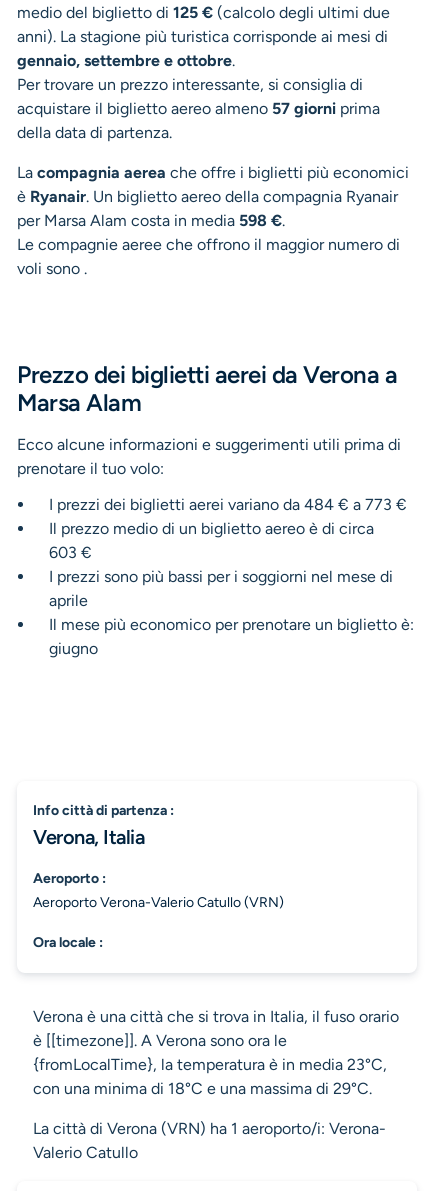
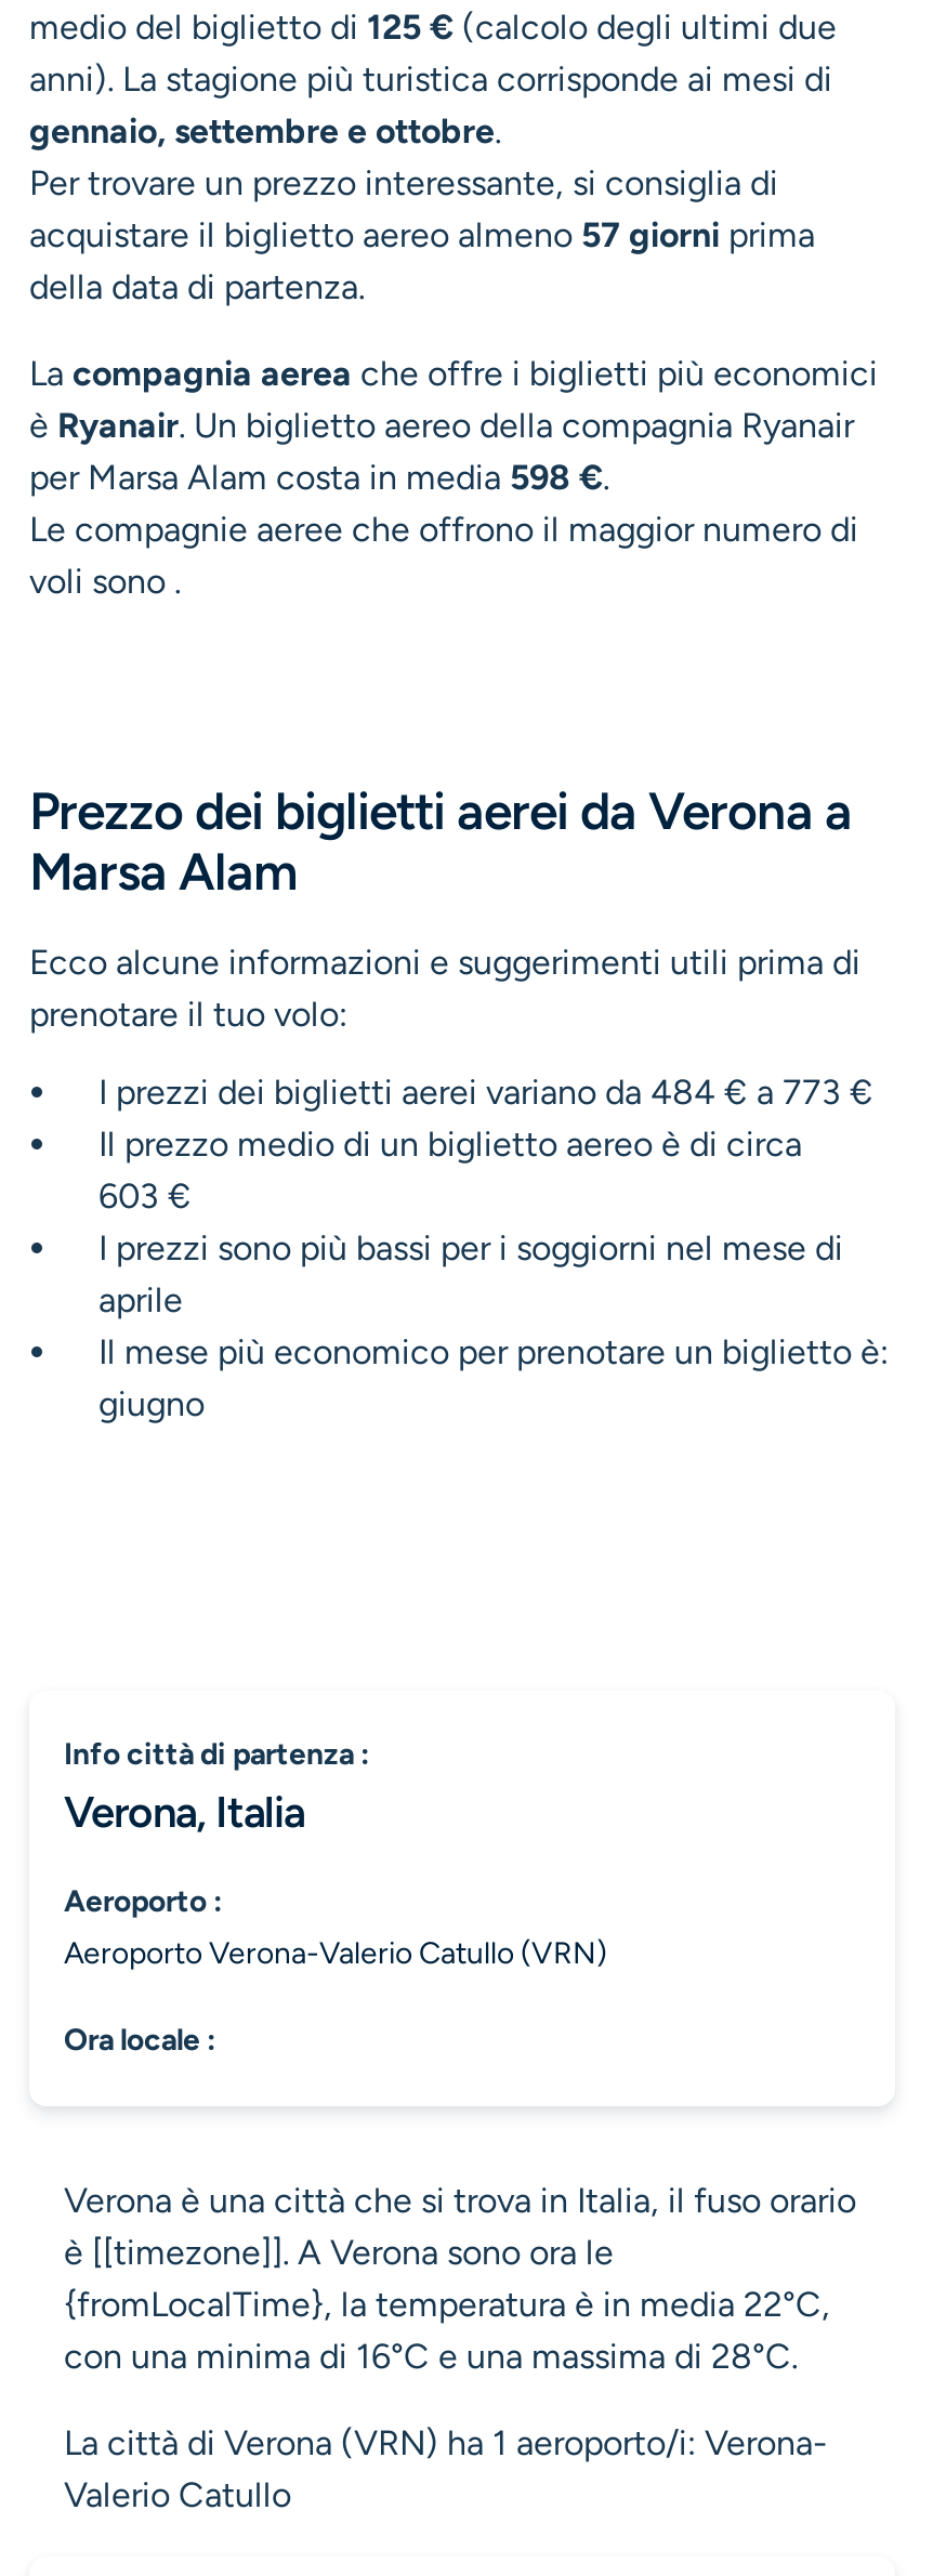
[33,1055,387,1074] {fromLocalTime}, la temperatura è in media 23°C, -> [64,2284,830,2325] {fromLocalTime}, la temperatura è in media 22°C,
[33,1079,372,1098] con una minima di 18°C e una massima di 29°C. -> [64,2336,798,2377] con una minima di 16°C e una massima di 28°C.

